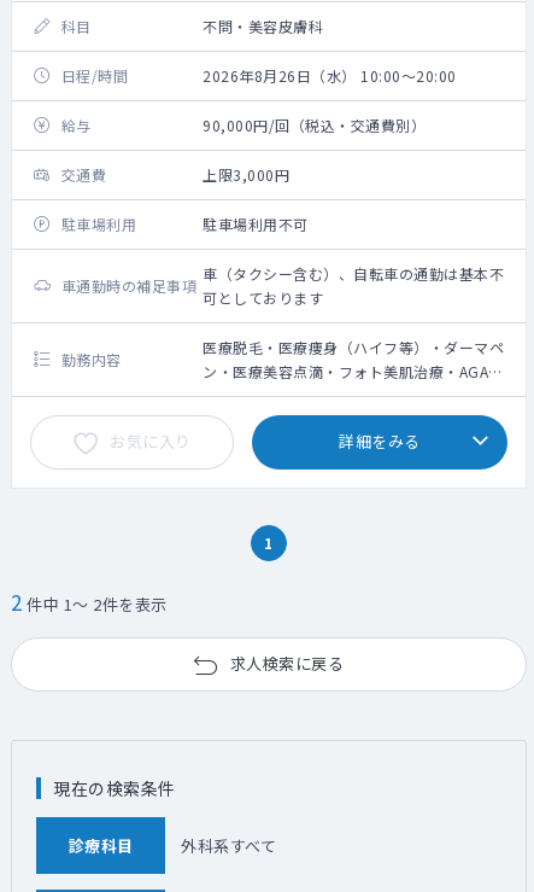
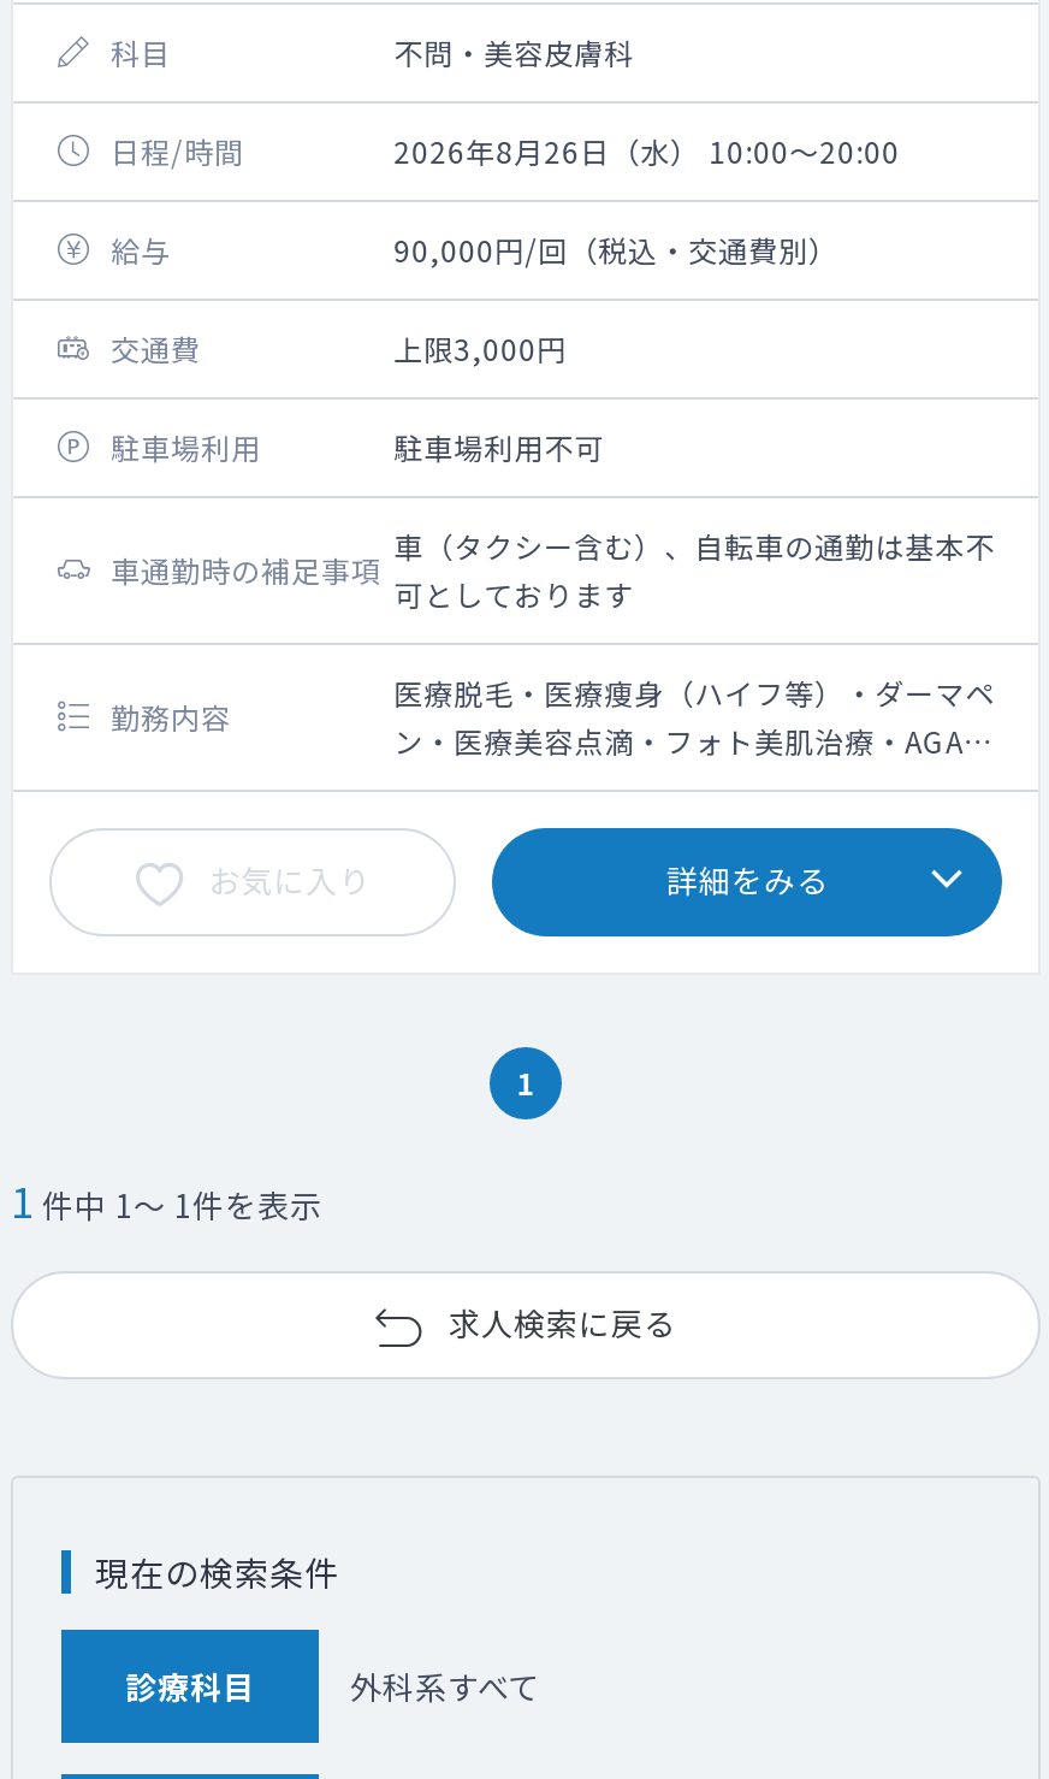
[11,587,167,617] 2件中 1～ 2件を表示 -> [11,1170,322,1230] 1件中 1～ 1件を表示

